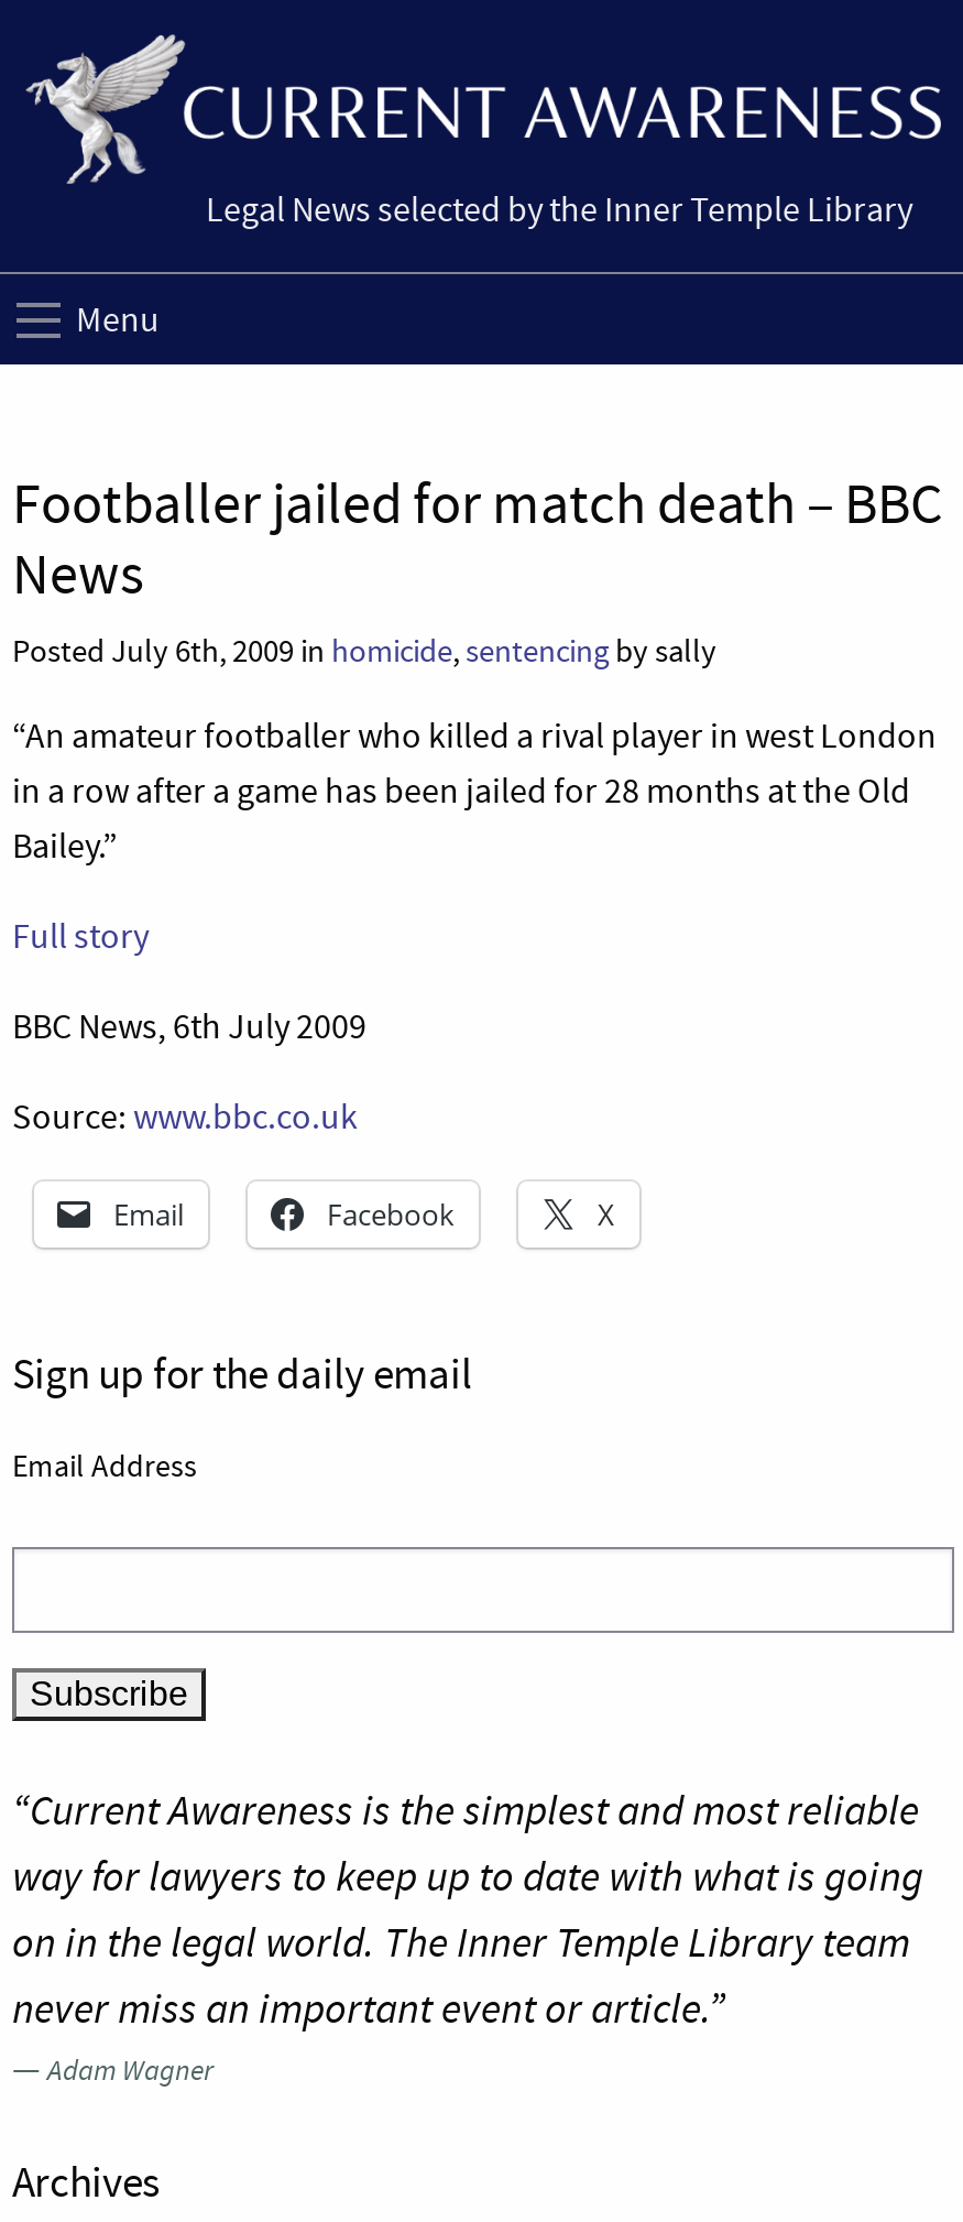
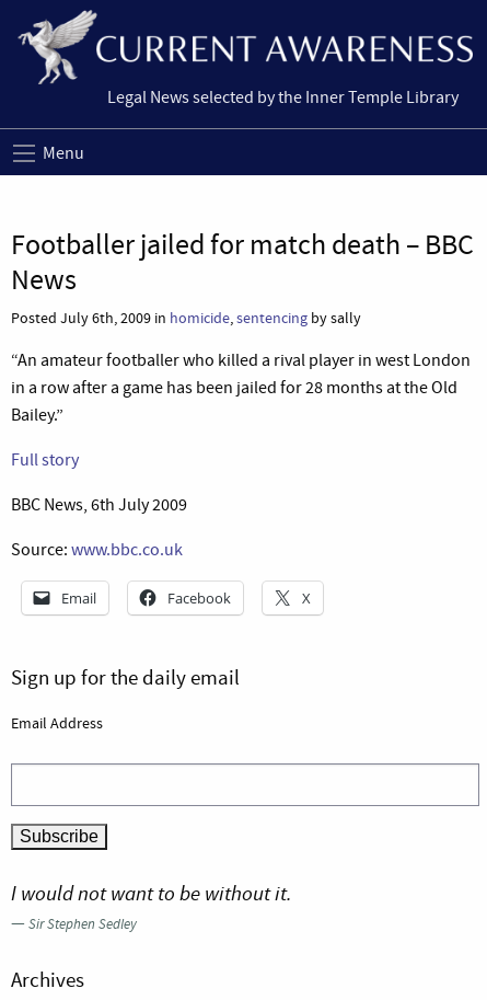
[12,1782,923,2091] “Current Awareness is the simplest and most reliable | way for lawyers to keep up to date with what is going | on in the legal world. The Inner Temple Library team | never miss an important event or article.” | — Adam Wagner -> [11,880,292,935] I would not want to be without it. | — Sir Stephen Sedley

